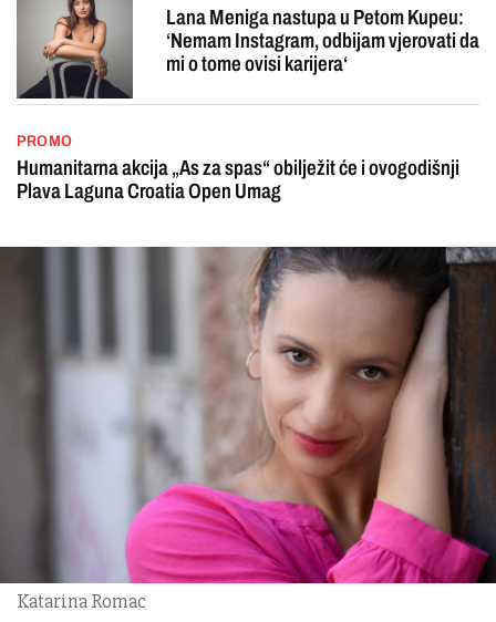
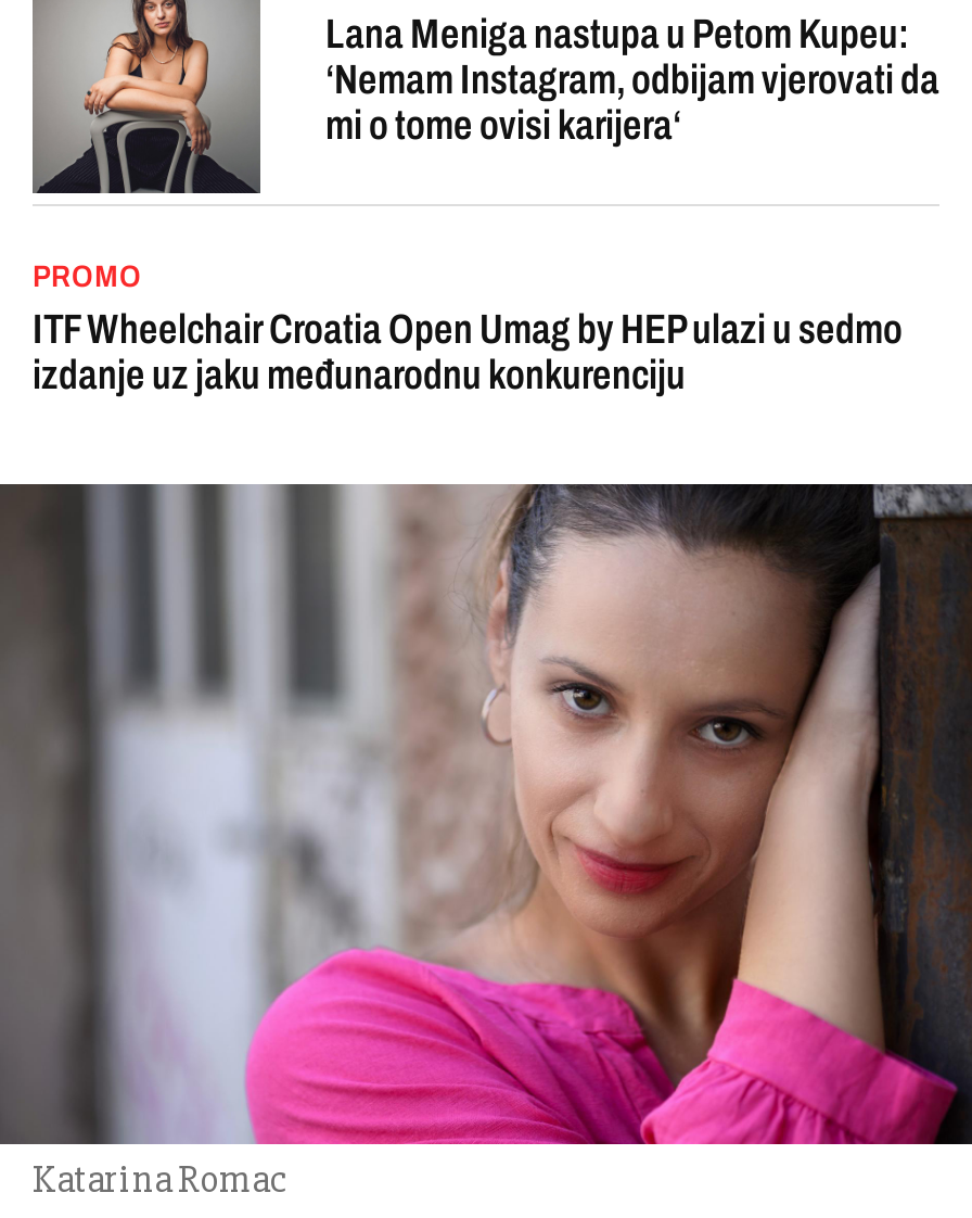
[17,156,459,203] Humanitarna akcija „As za spas“ obilježit će i ovogodišnji | Plava Laguna Croatia Open Umag -> [33,306,903,397] ITF Wheelchair Croatia Open Umag by HEP ulazi u sedmo | izdanje uz jaku međunarodnu konkurenciju

